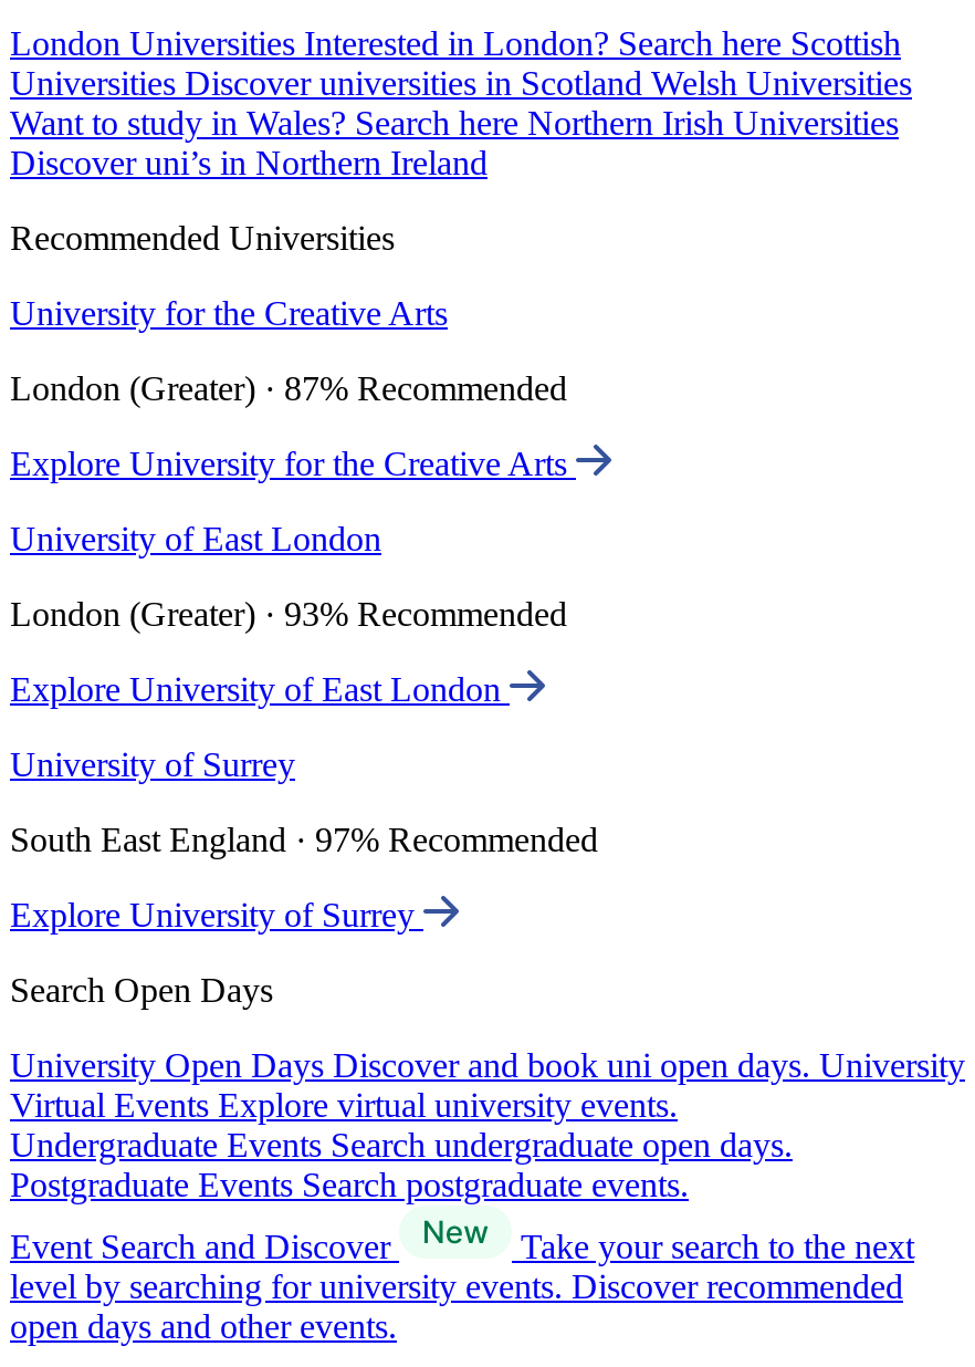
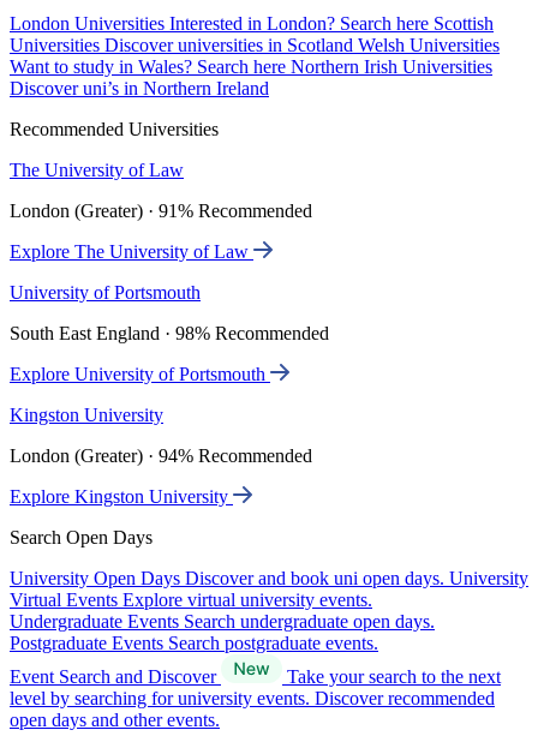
[10,294,448,332] University for the Creative Arts -> [10,160,184,180] The University of Law
[10,370,567,407] London (Greater) · 87% Recommended -> [10,201,312,221] London (Greater) · 91% Recommended
[10,445,576,482] Explore University for the Creative Arts -> [10,241,253,262] Explore The University of Law
[10,520,381,558] University of East London -> [10,282,201,303] University of Portsmouth
[10,595,567,633] London (Greater) · 93% Recommended -> [10,323,329,344] South East England · 98% Recommended
[10,670,510,708] Explore University of East London -> [10,364,270,384] Explore University of Portsmouth
[10,746,295,783] University of Surrey -> [10,405,163,425] Kingston University
[10,821,598,858] South East England · 97% Recommended -> [10,446,312,466] London (Greater) · 94% Recommended
[10,896,423,934] Explore University of Surrey -> [10,486,233,507] Explore Kingston University

